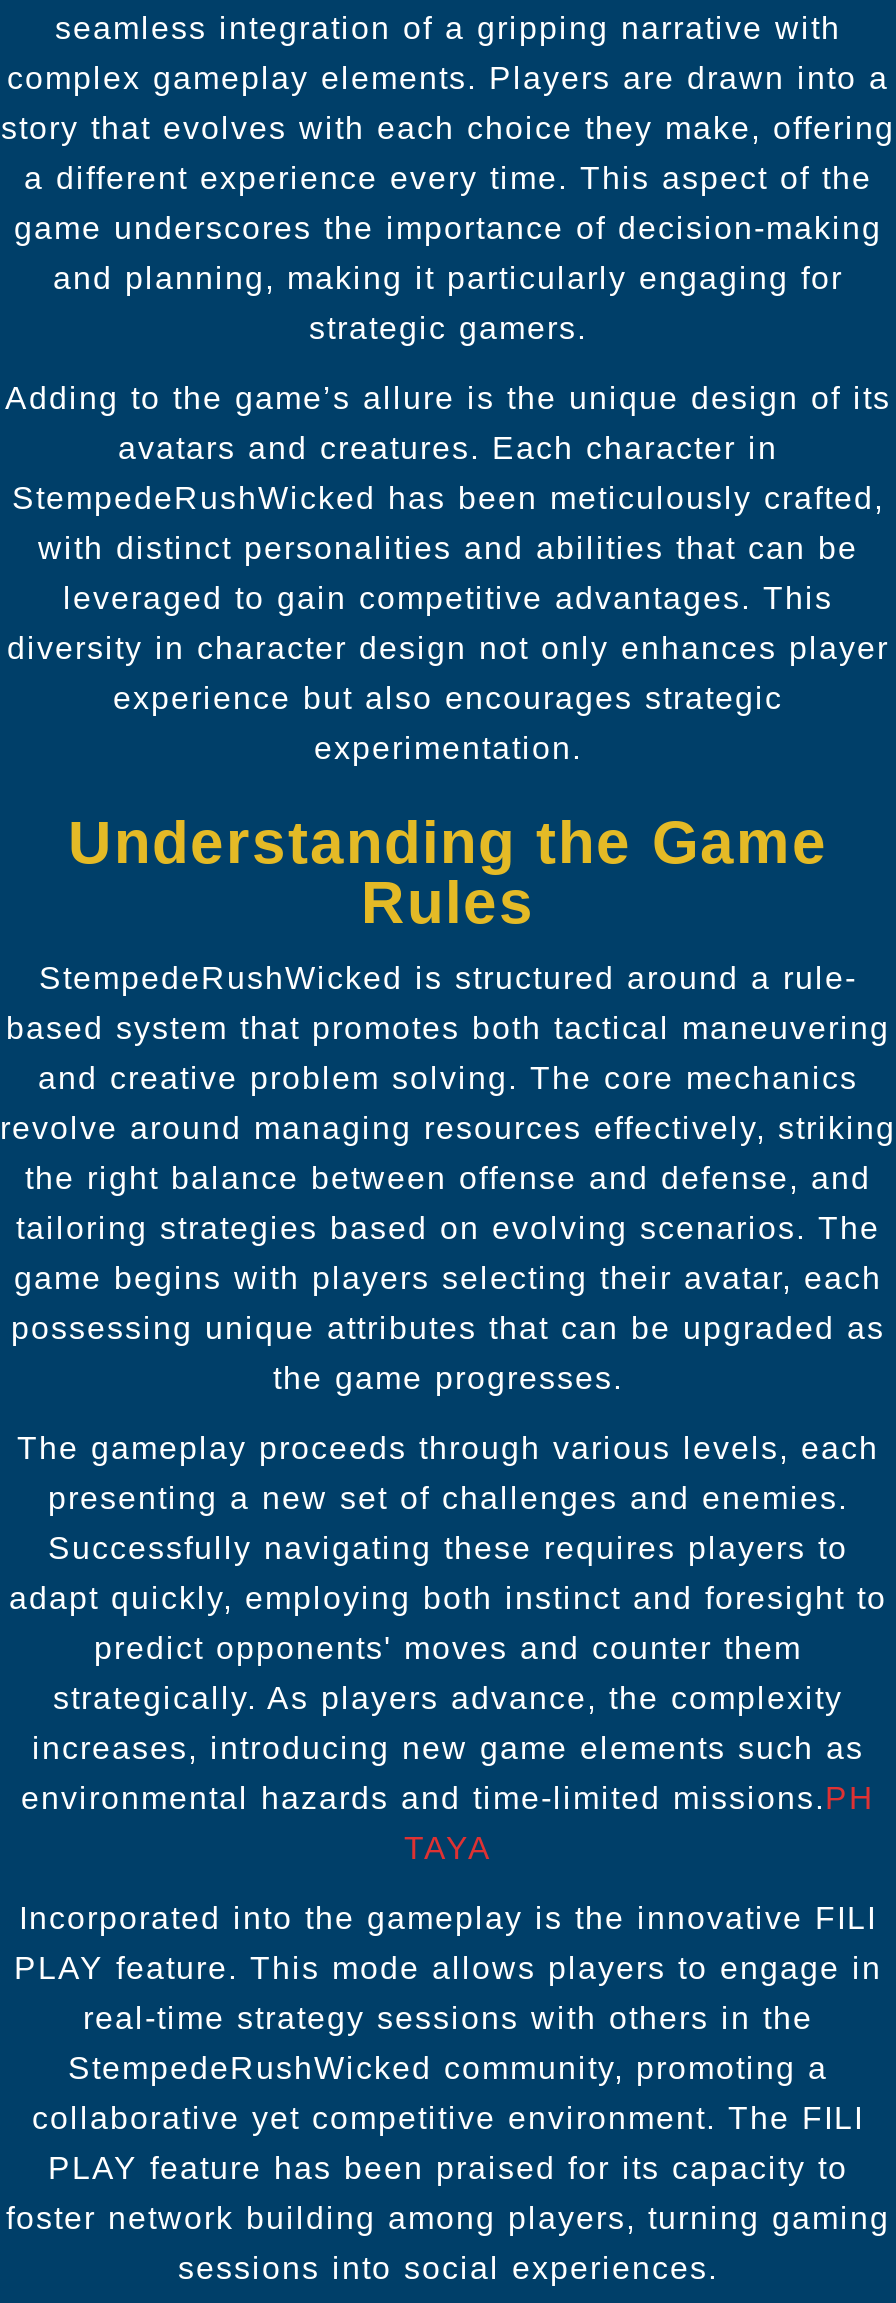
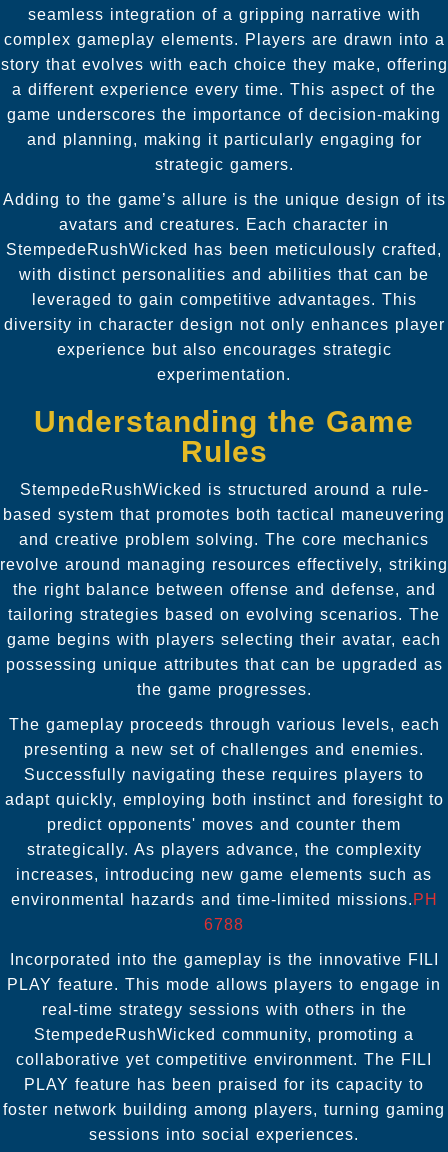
[404,1830,492,1864] TAYA -> [204,915,244,932] 6788

